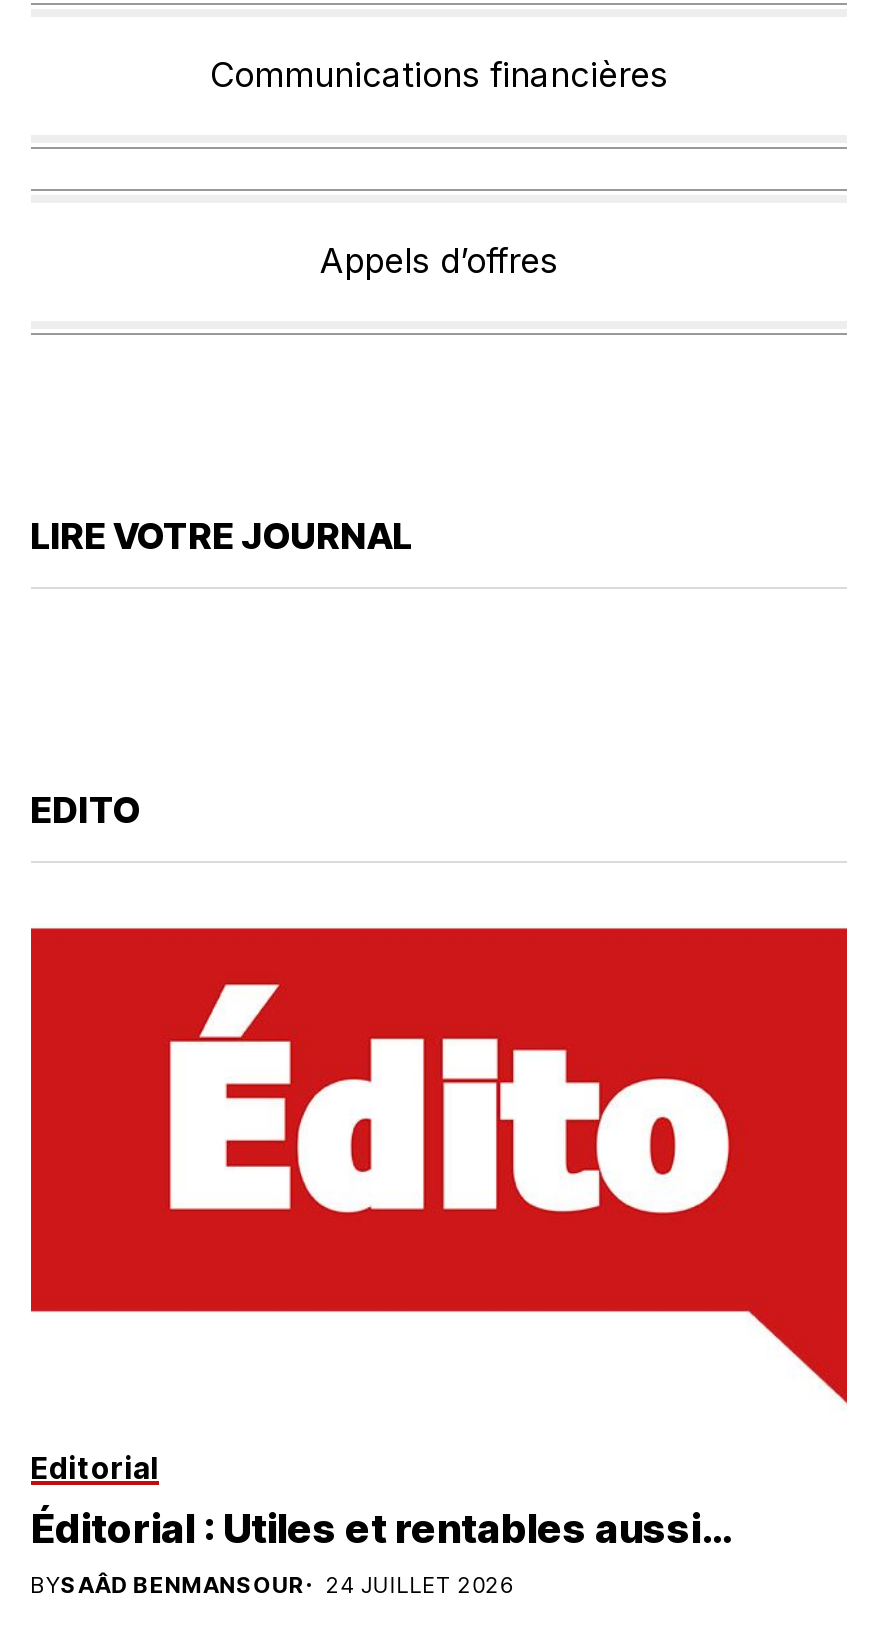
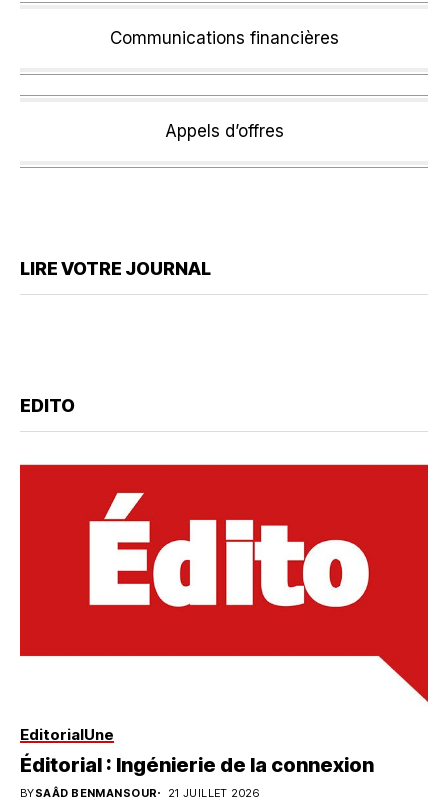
[31,1449,731,1553] Editorial | Éditorial : Utiles et rentables aussi… -> [20,725,374,777] EditorialUne | Éditorial : Ingénierie de la connexion
[31,1571,513,1599] BYSAÂD BENMANSOUR 24 JUILLET 2026 -> [20,786,259,800] BYSAÂD BENMANSOUR 21 JUILLET 2026

